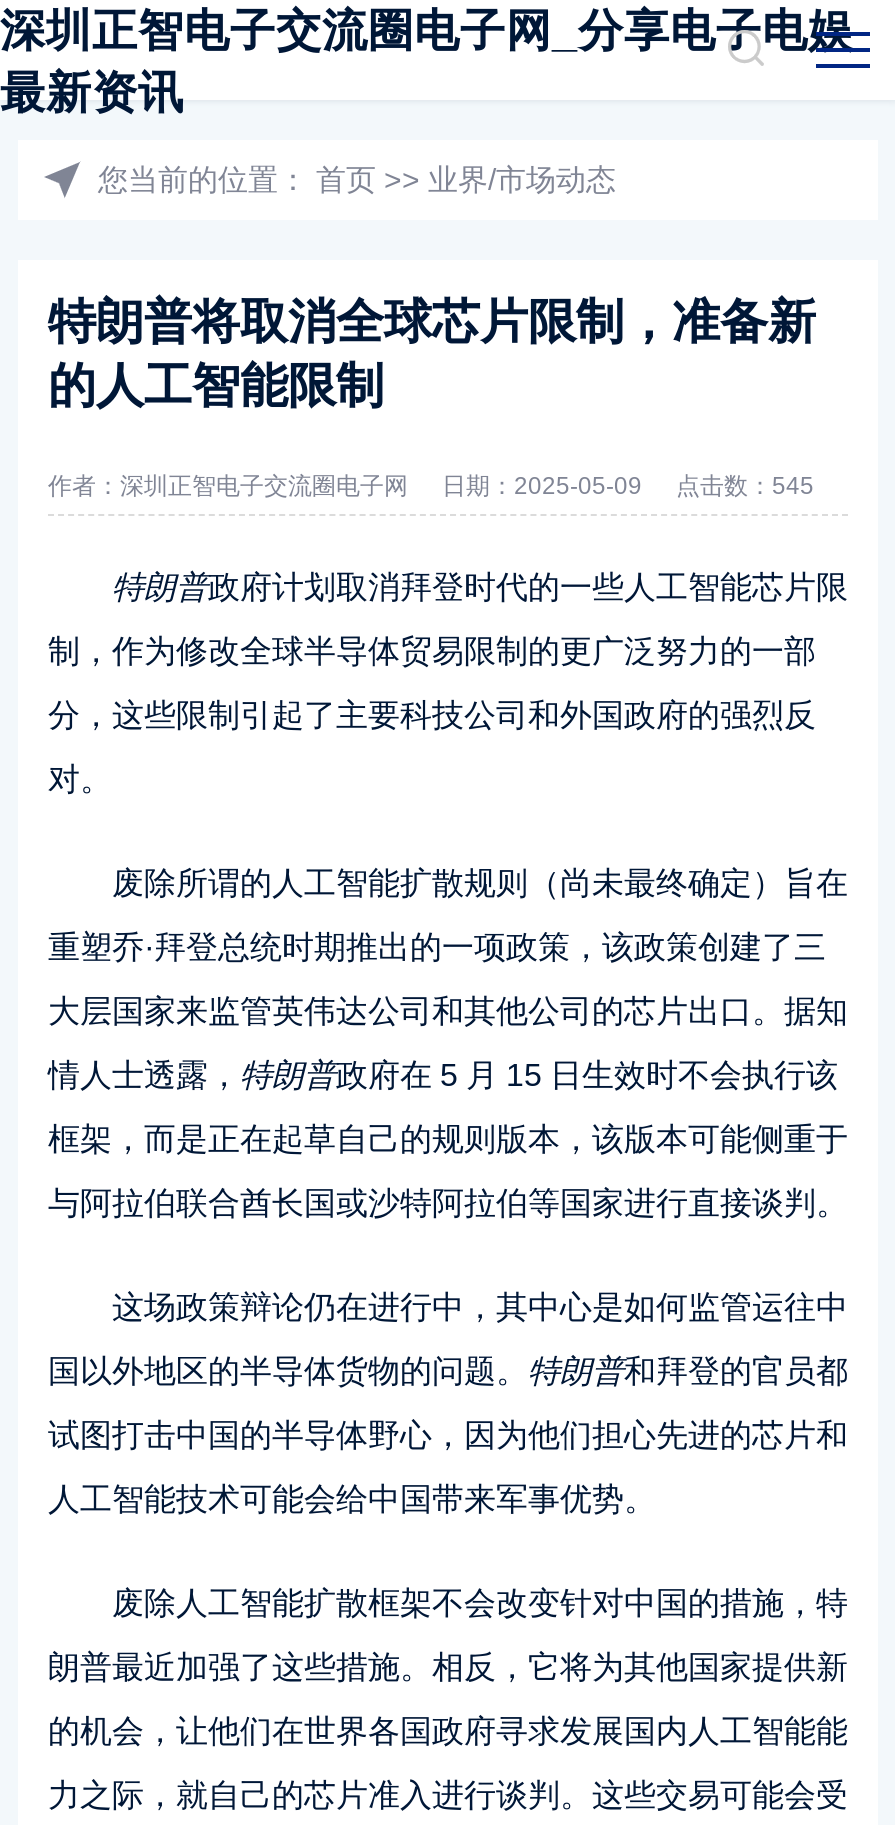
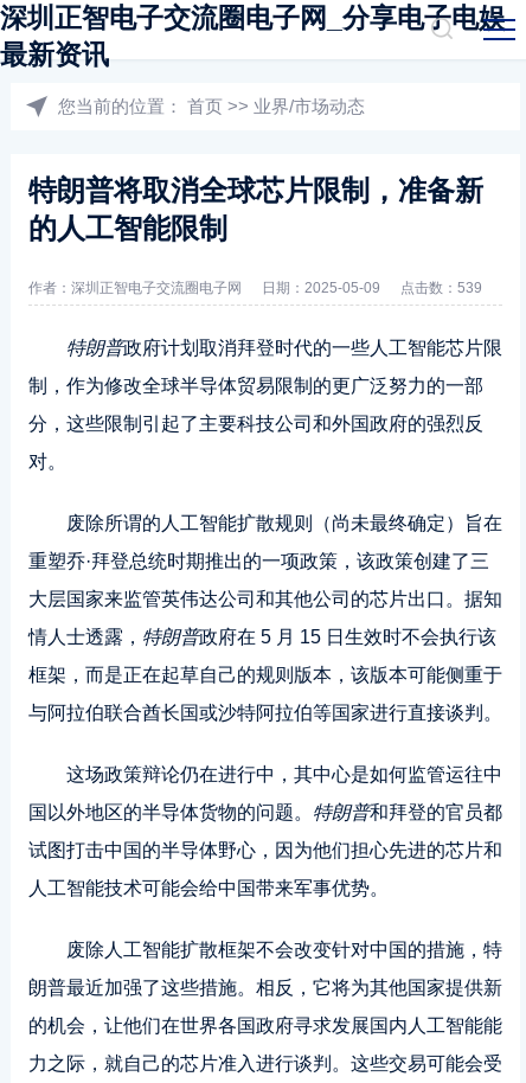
[48,472,814,500] 作者：深圳正智电子交流圈电子网 日期：2025-05-09 点击数：545 -> [28,280,482,296] 作者：深圳正智电子交流圈电子网 日期：2025-05-09 点击数：539

